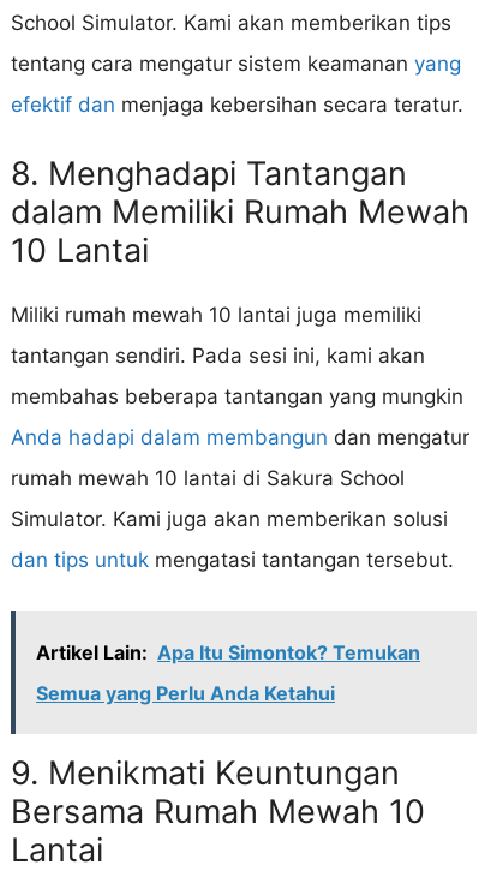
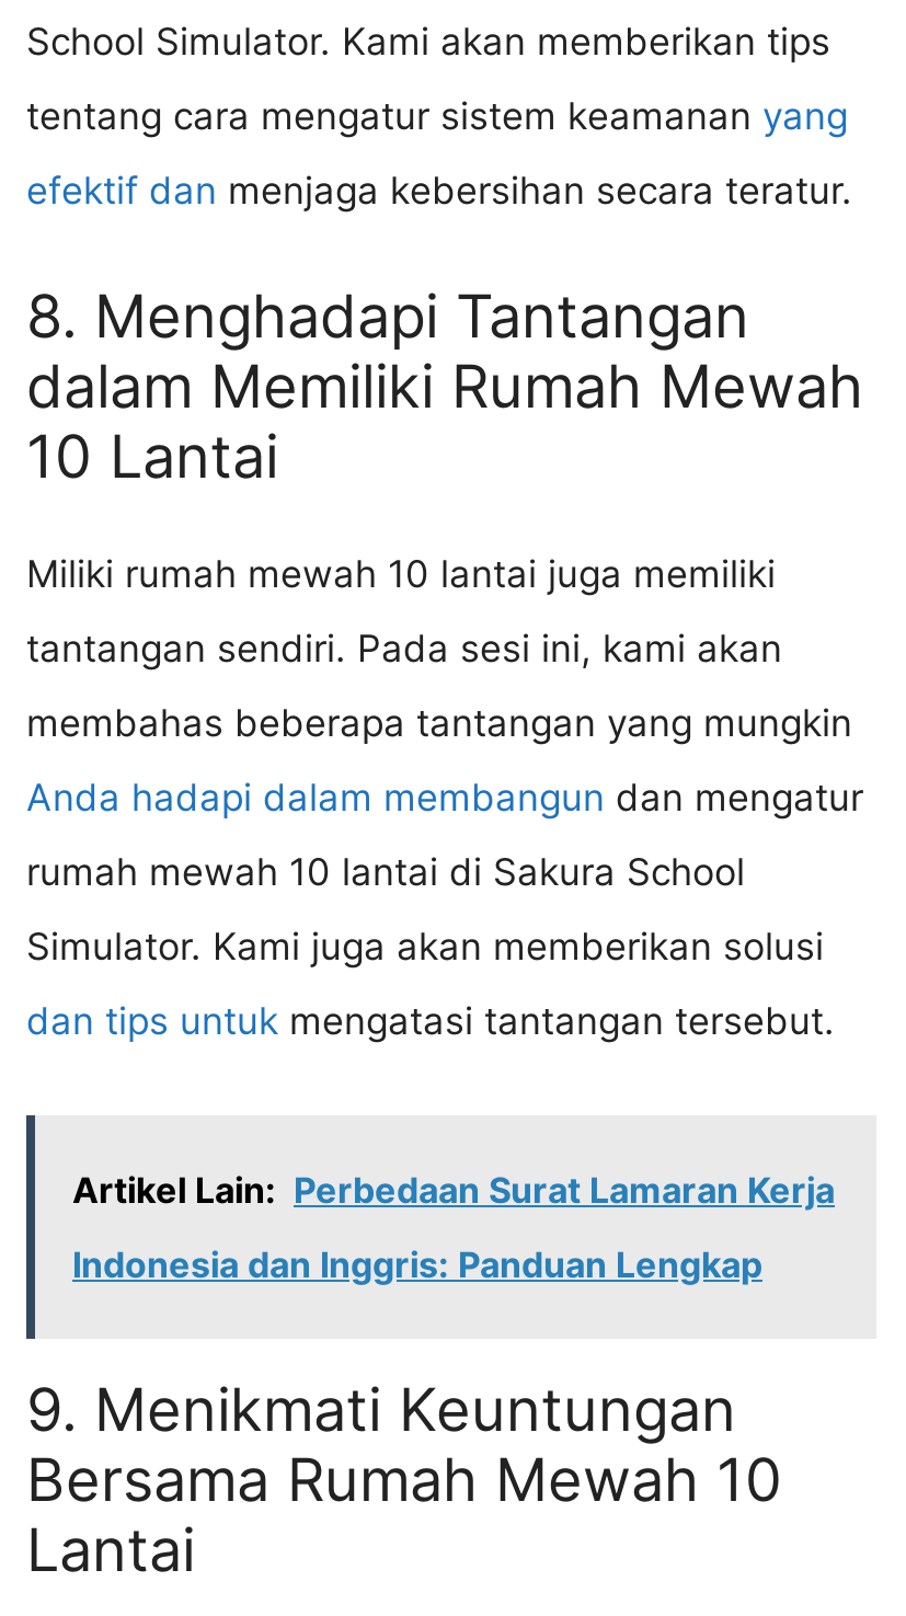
[36,640,420,664] Artikel Lain: Apa Itu Simontok? Temukan -> [72,1167,835,1211] Artikel Lain: Perbedaan Surat Lamaran Kerja
[36,681,335,705] Semua yang Perlu Anda Ketahui -> [72,1242,762,1285] Indonesia dan Inggris: Panduan Lengkap

